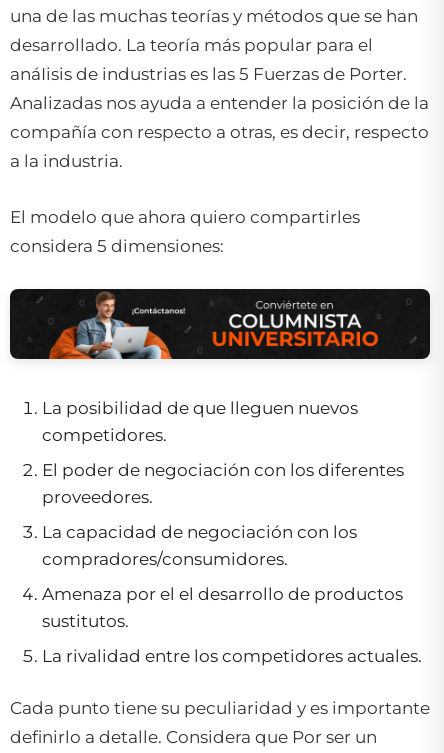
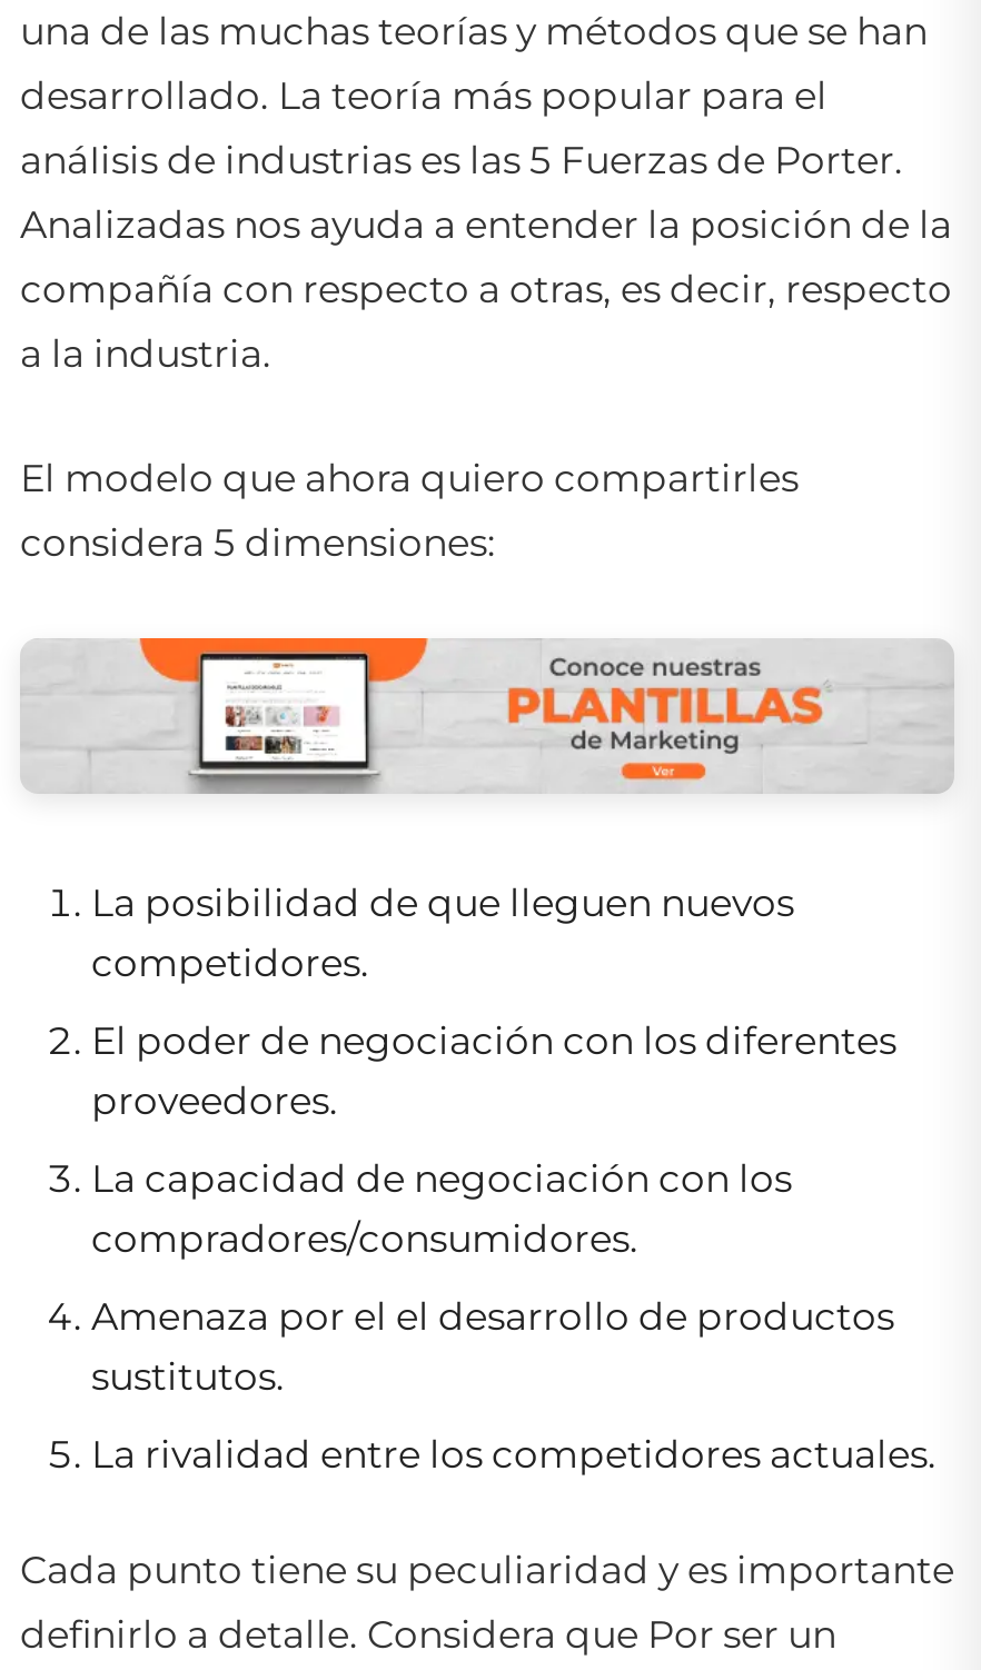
[9,288,431,360] [image] -> [20,636,954,796] [image]

